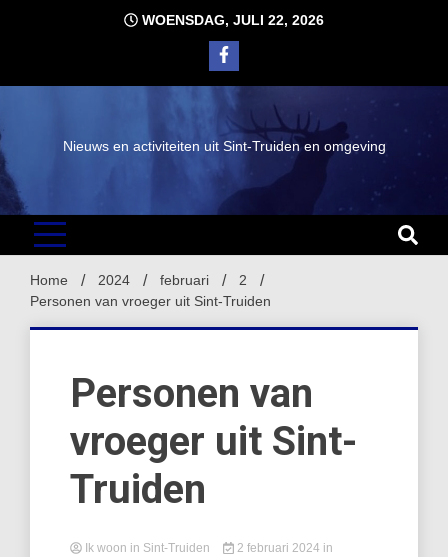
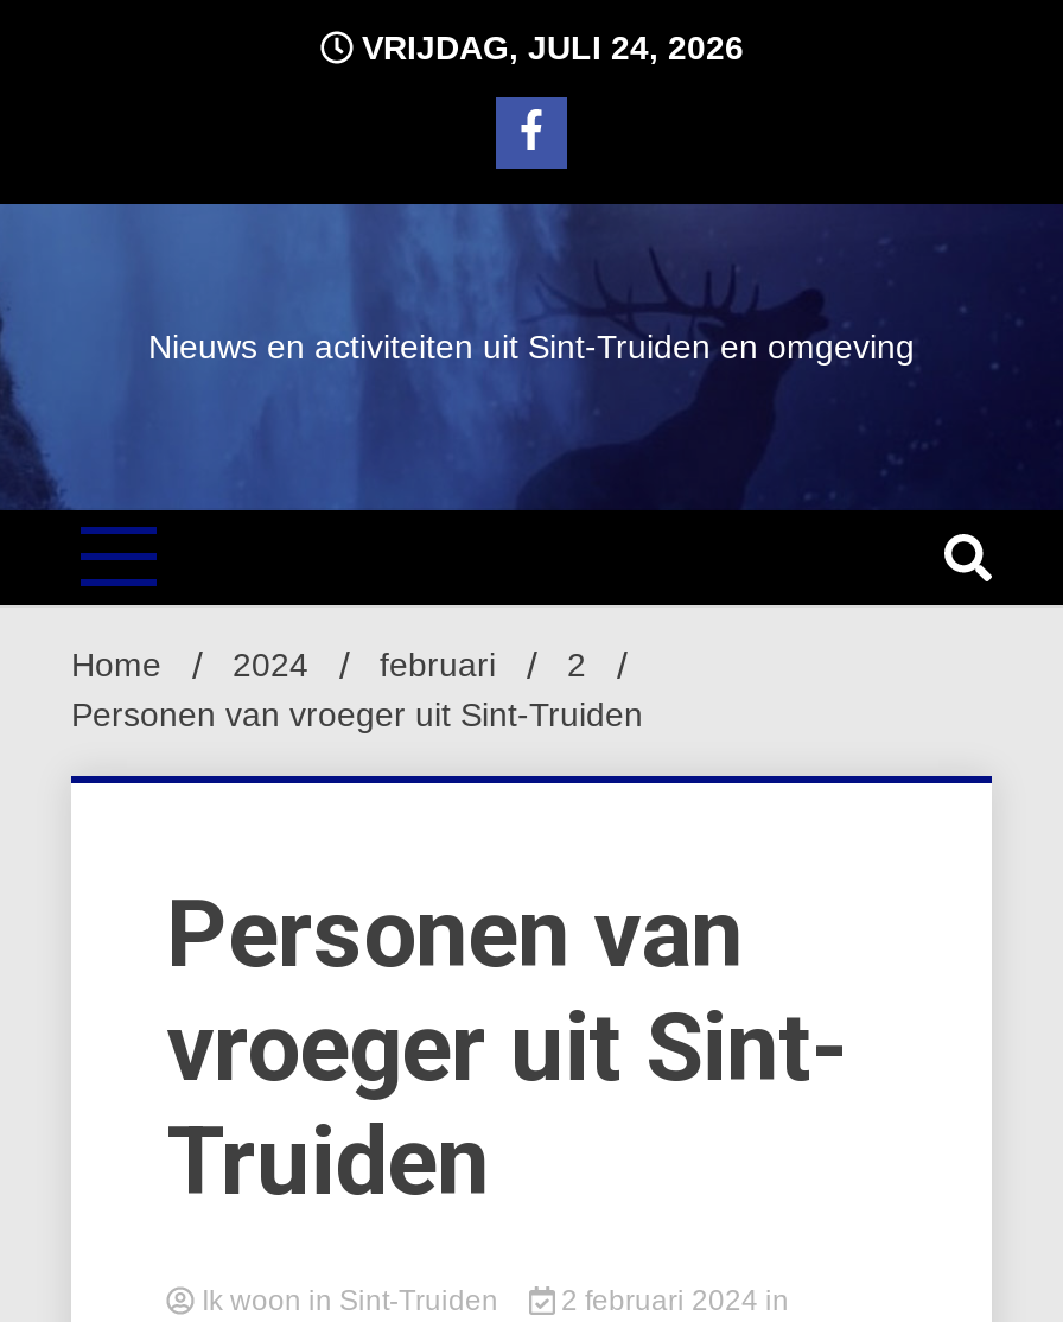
[138,12,324,28] WOENSDAG, JULI 22, 2026 -> [352,28,744,66] VRIJDAG, JULI 24, 2026

